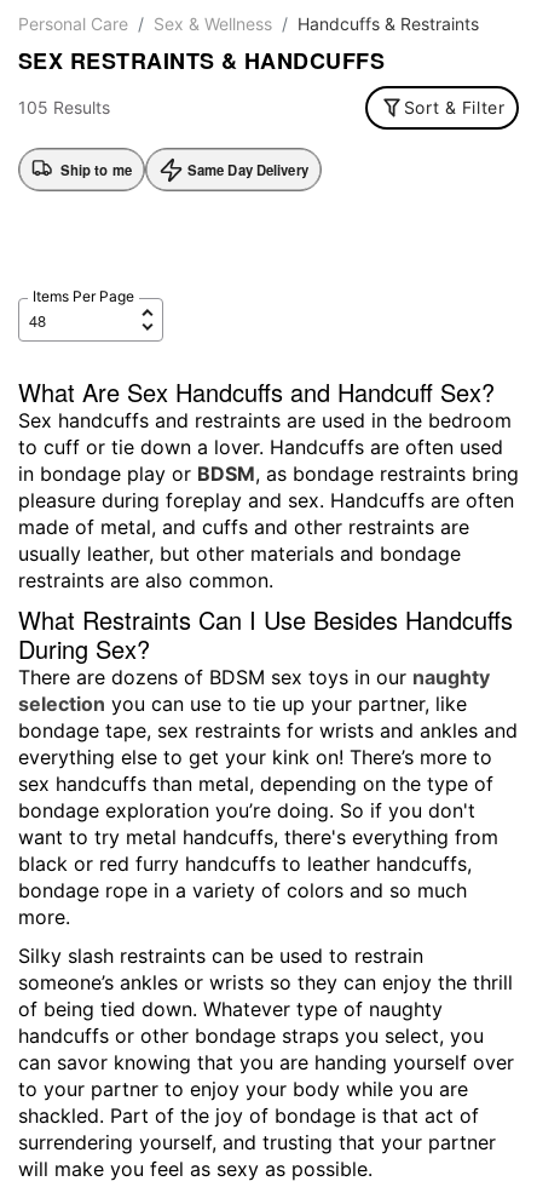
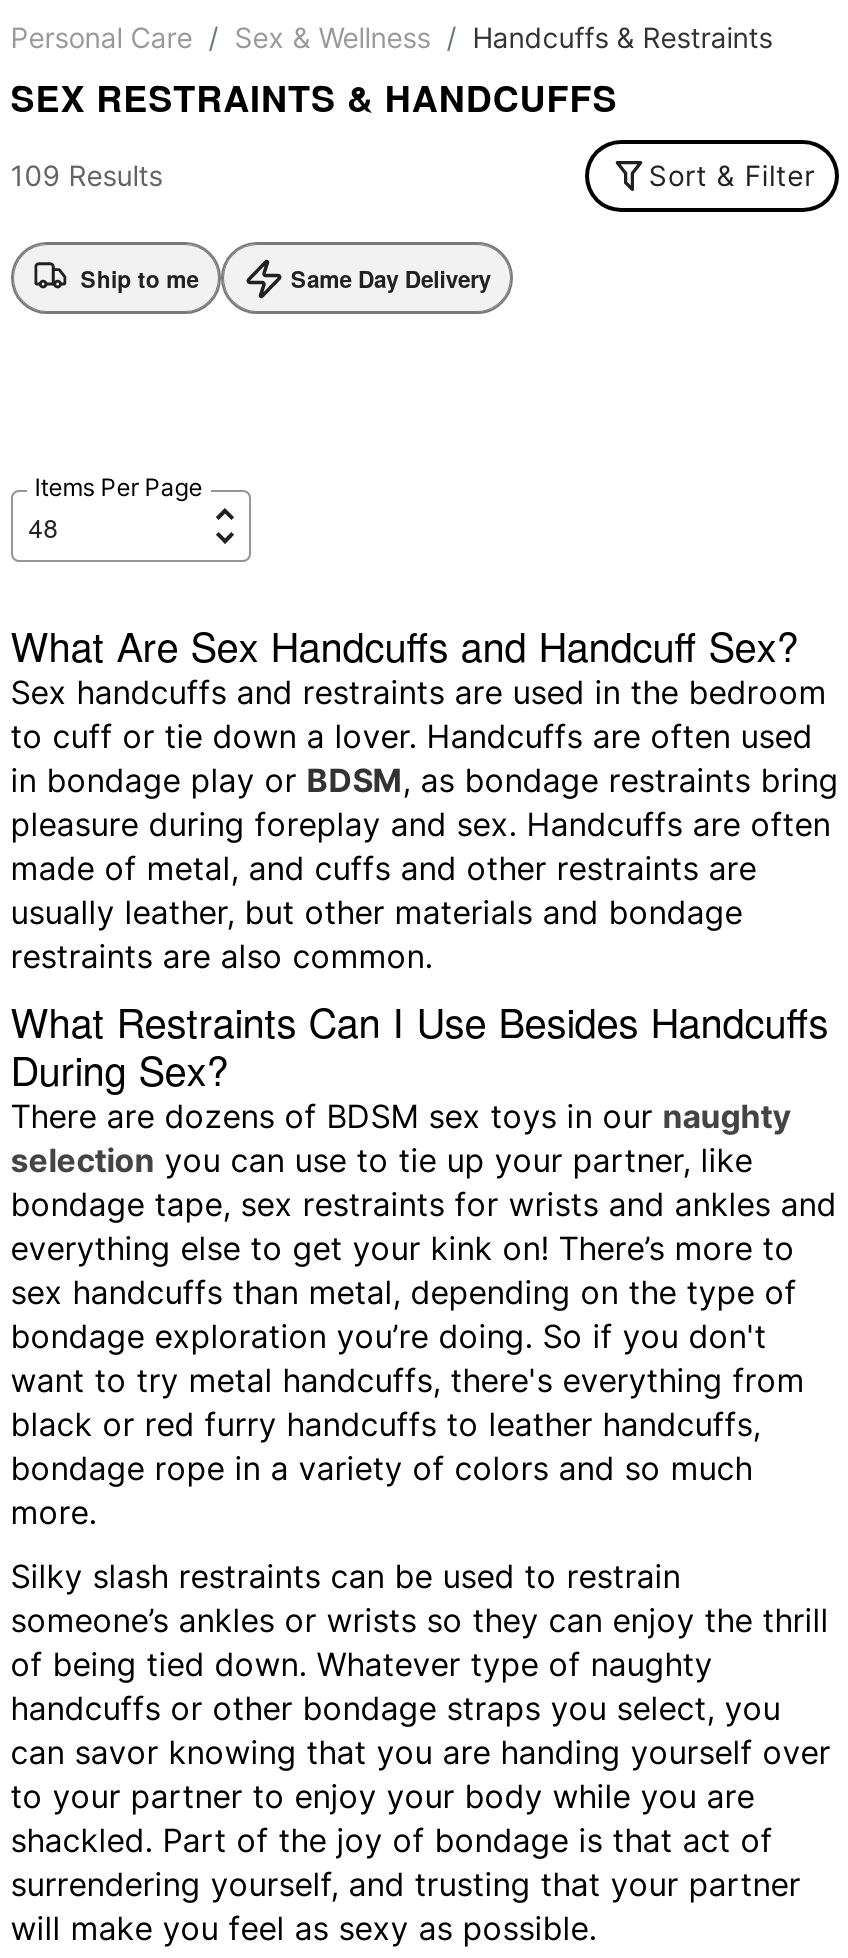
[18,97,110,117] 105 Results -> [11,158,163,192] 109 Results

